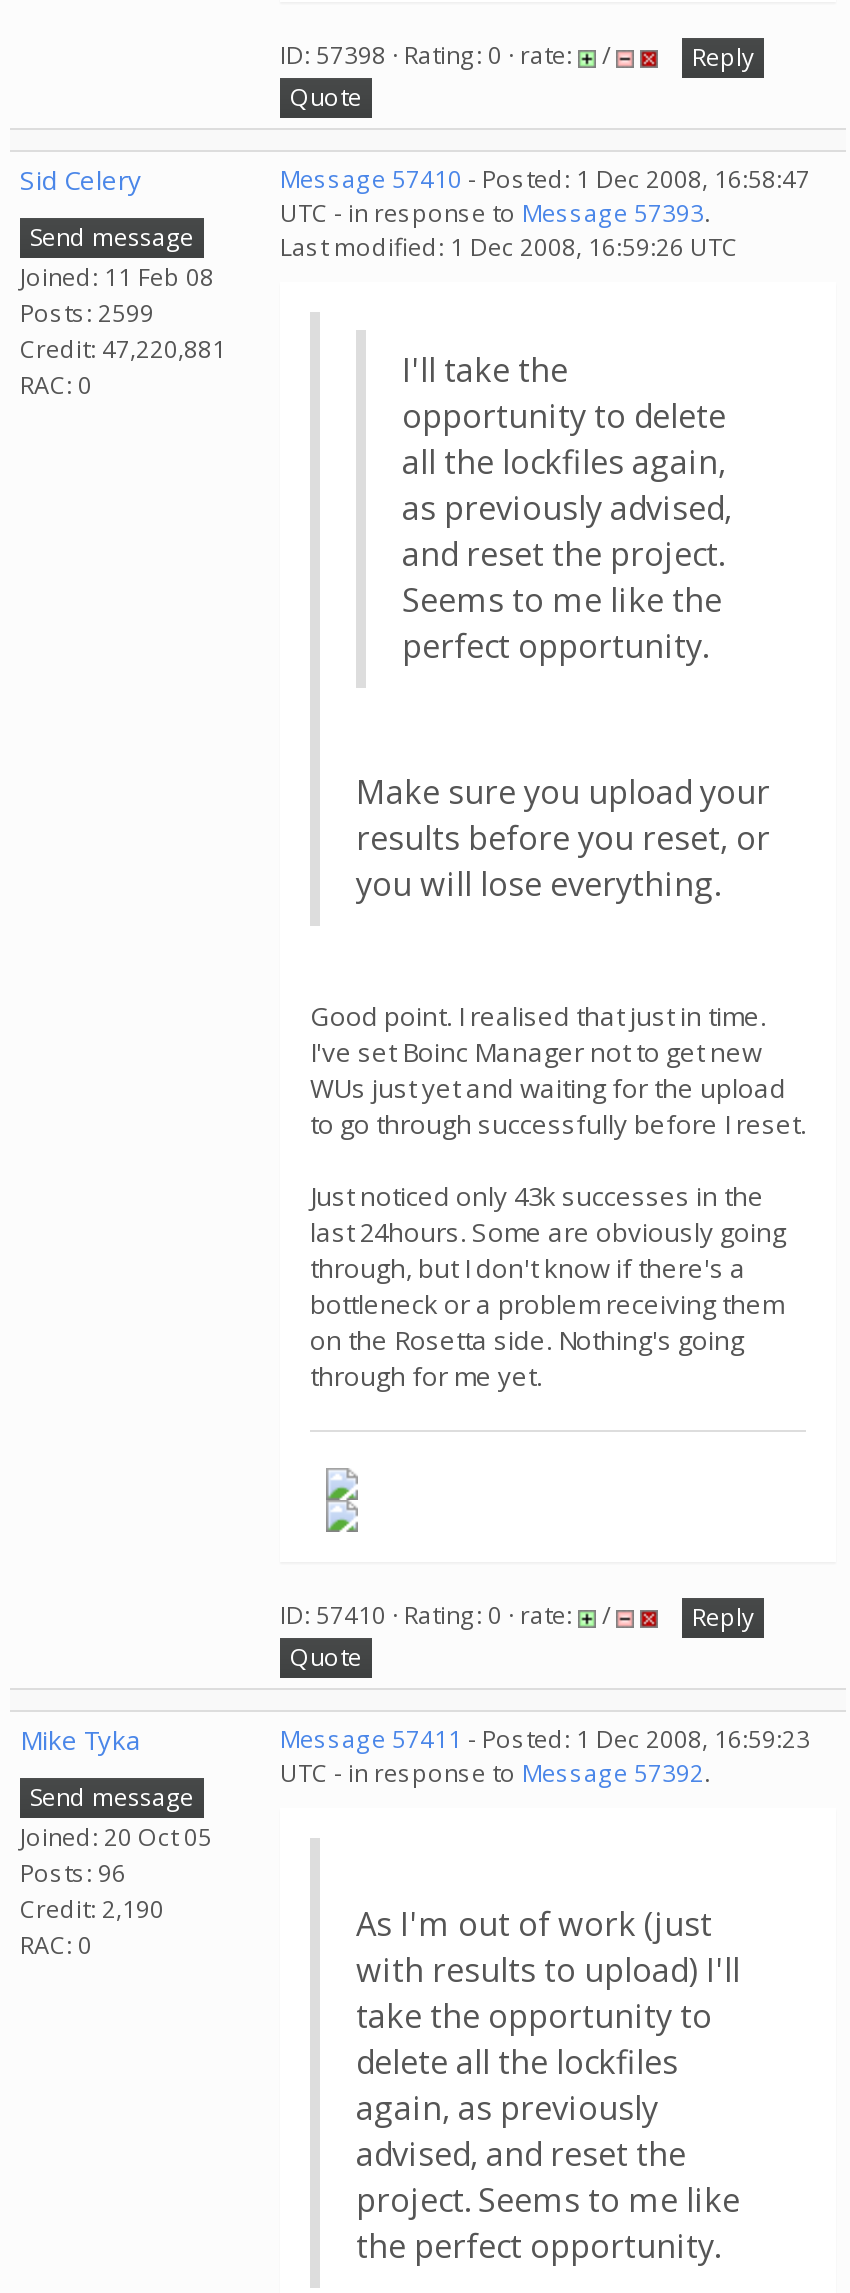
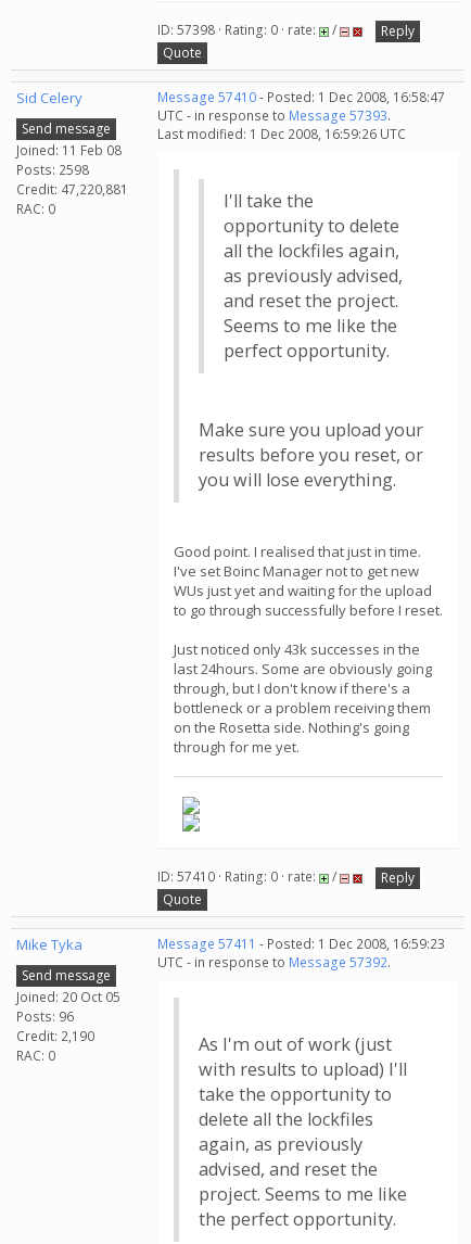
[20,296,154,330] Posts: 2599 -> [16,160,89,179] Posts: 2598

